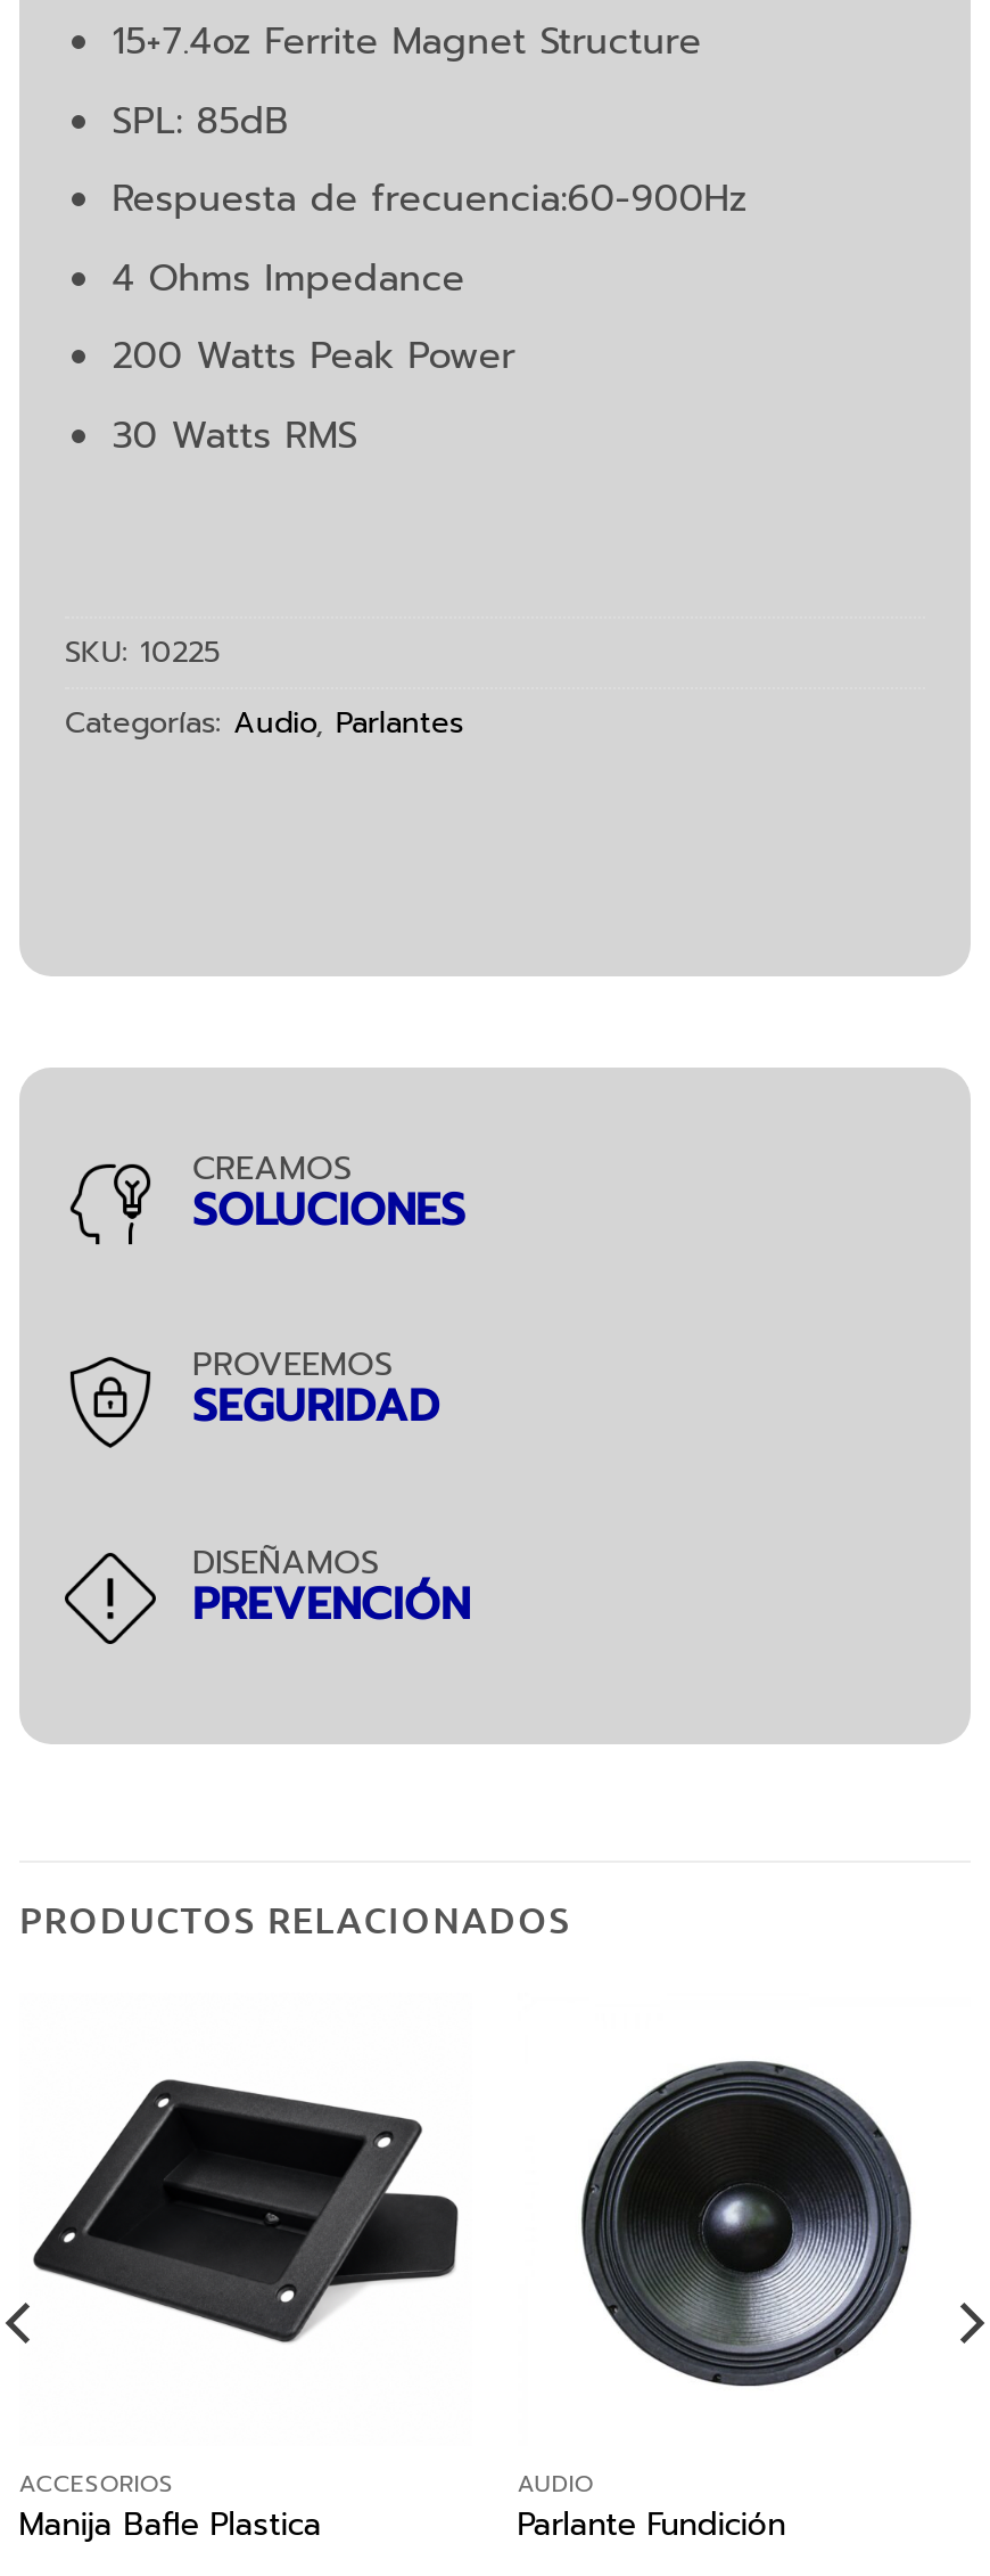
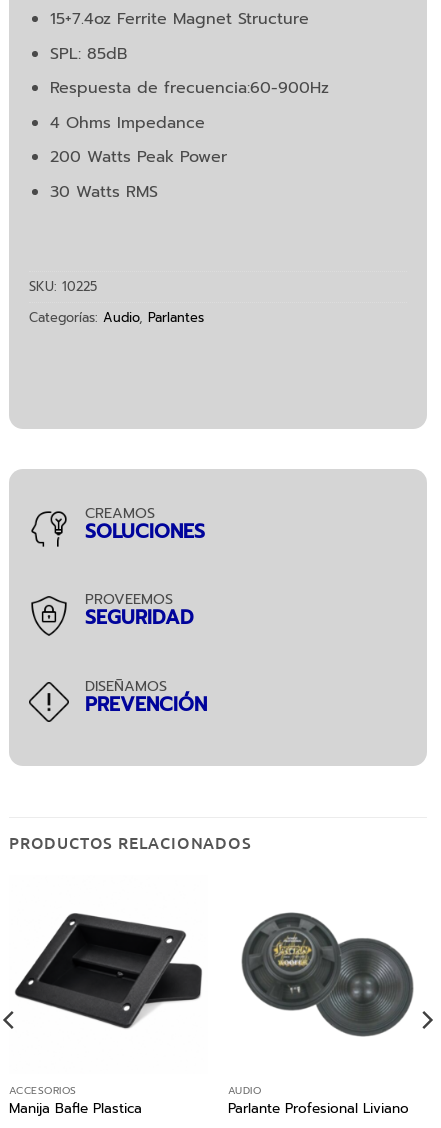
[550,2059,939,2389] [image] -> [241,905,414,1048] [image]
[517,2501,786,2549] Parlante Fundición -> [228,1098,409,1119] Parlante Profesional Liviano

